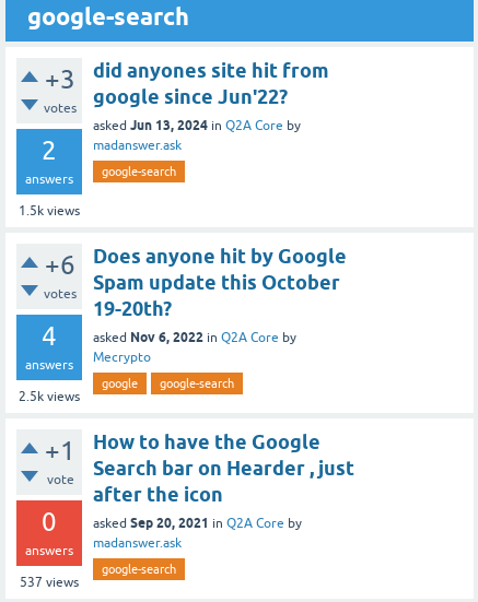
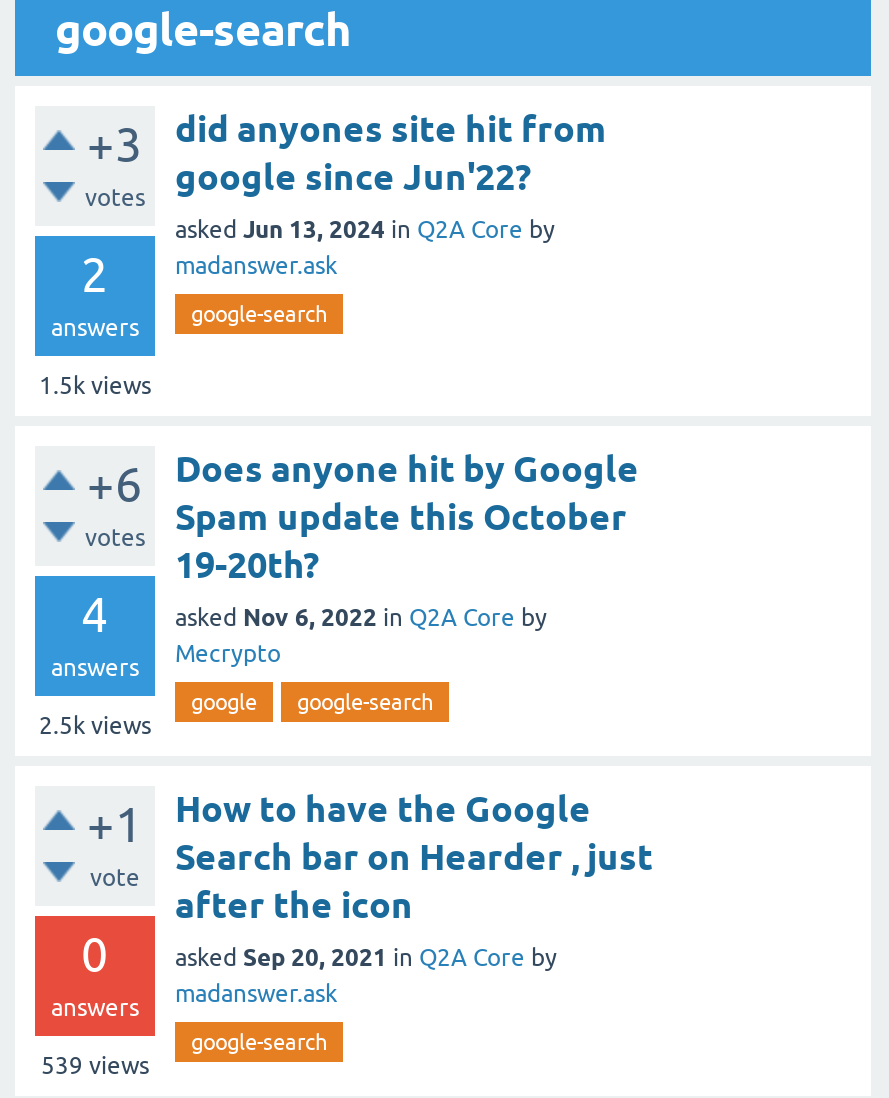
[20,575,79,590] 537 views -> [41,1052,149,1080] 539 views

